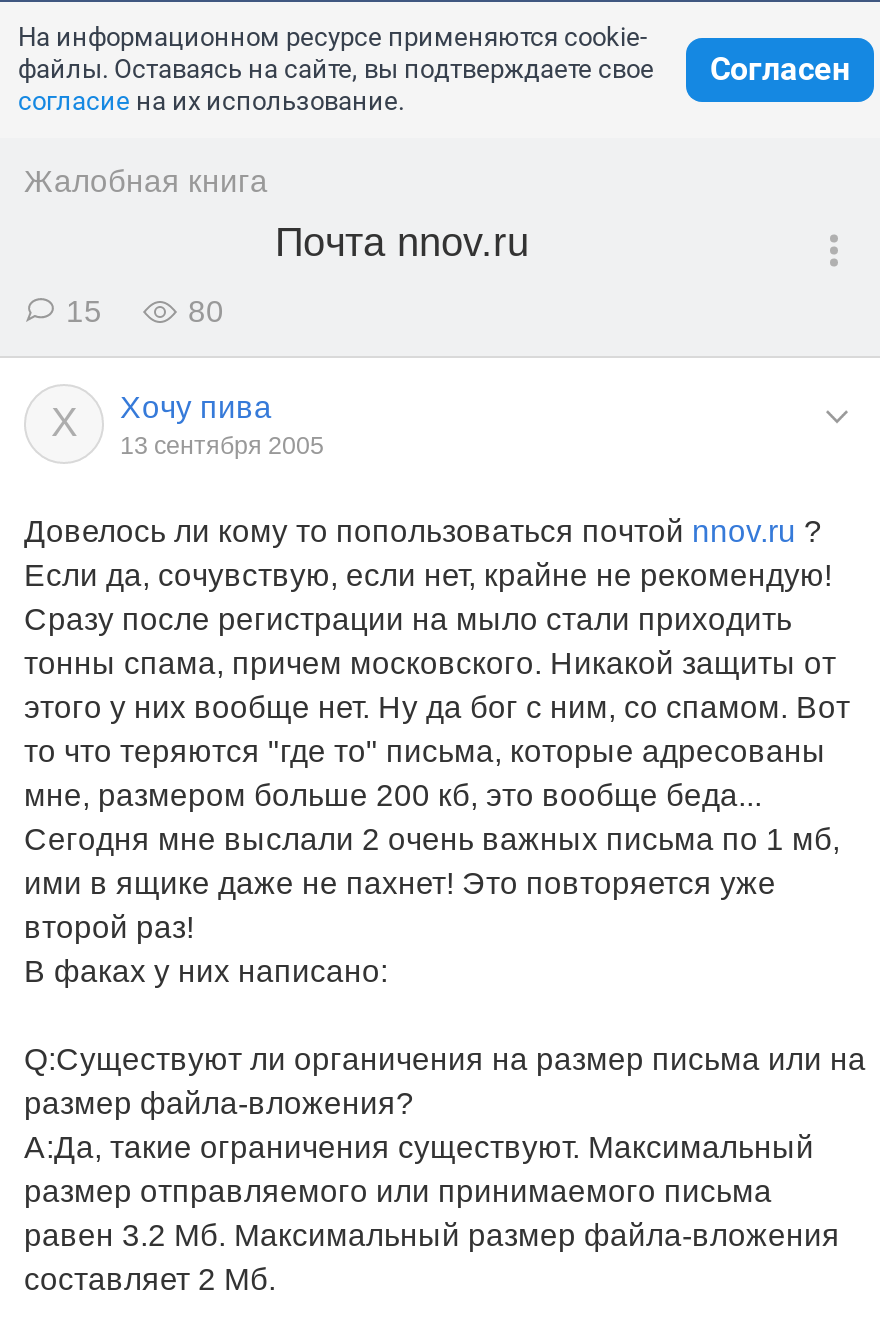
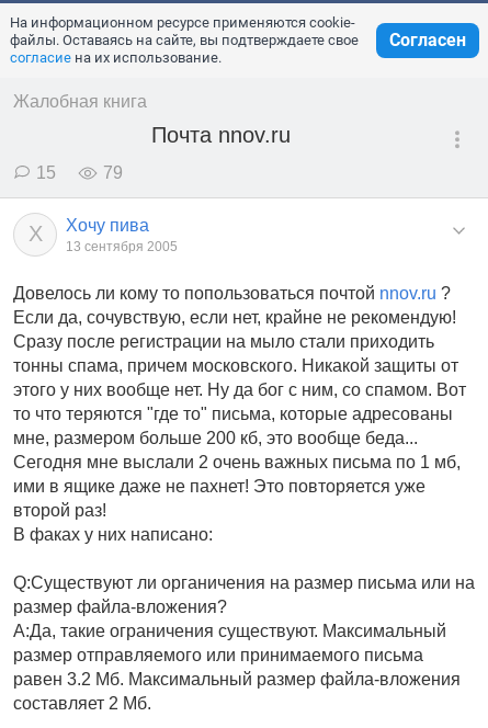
[188,294,224,328] 80 -> [103,163,123,182] 79

